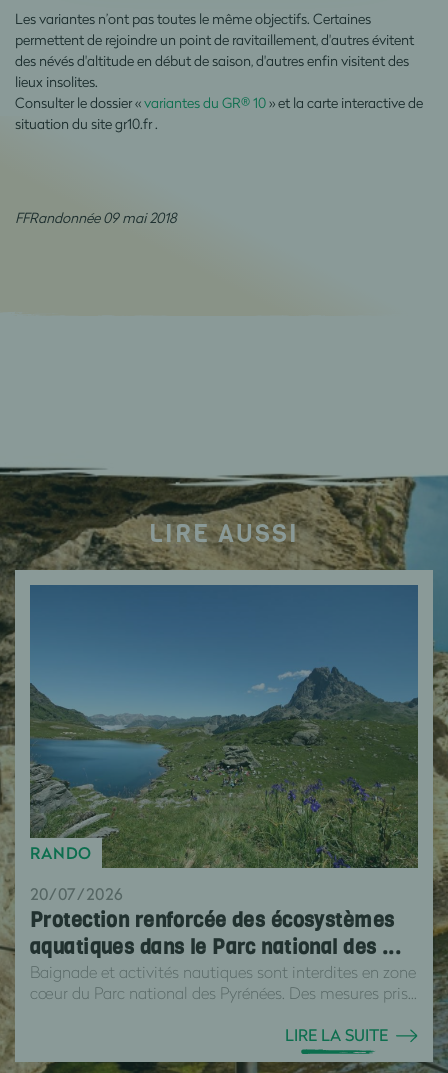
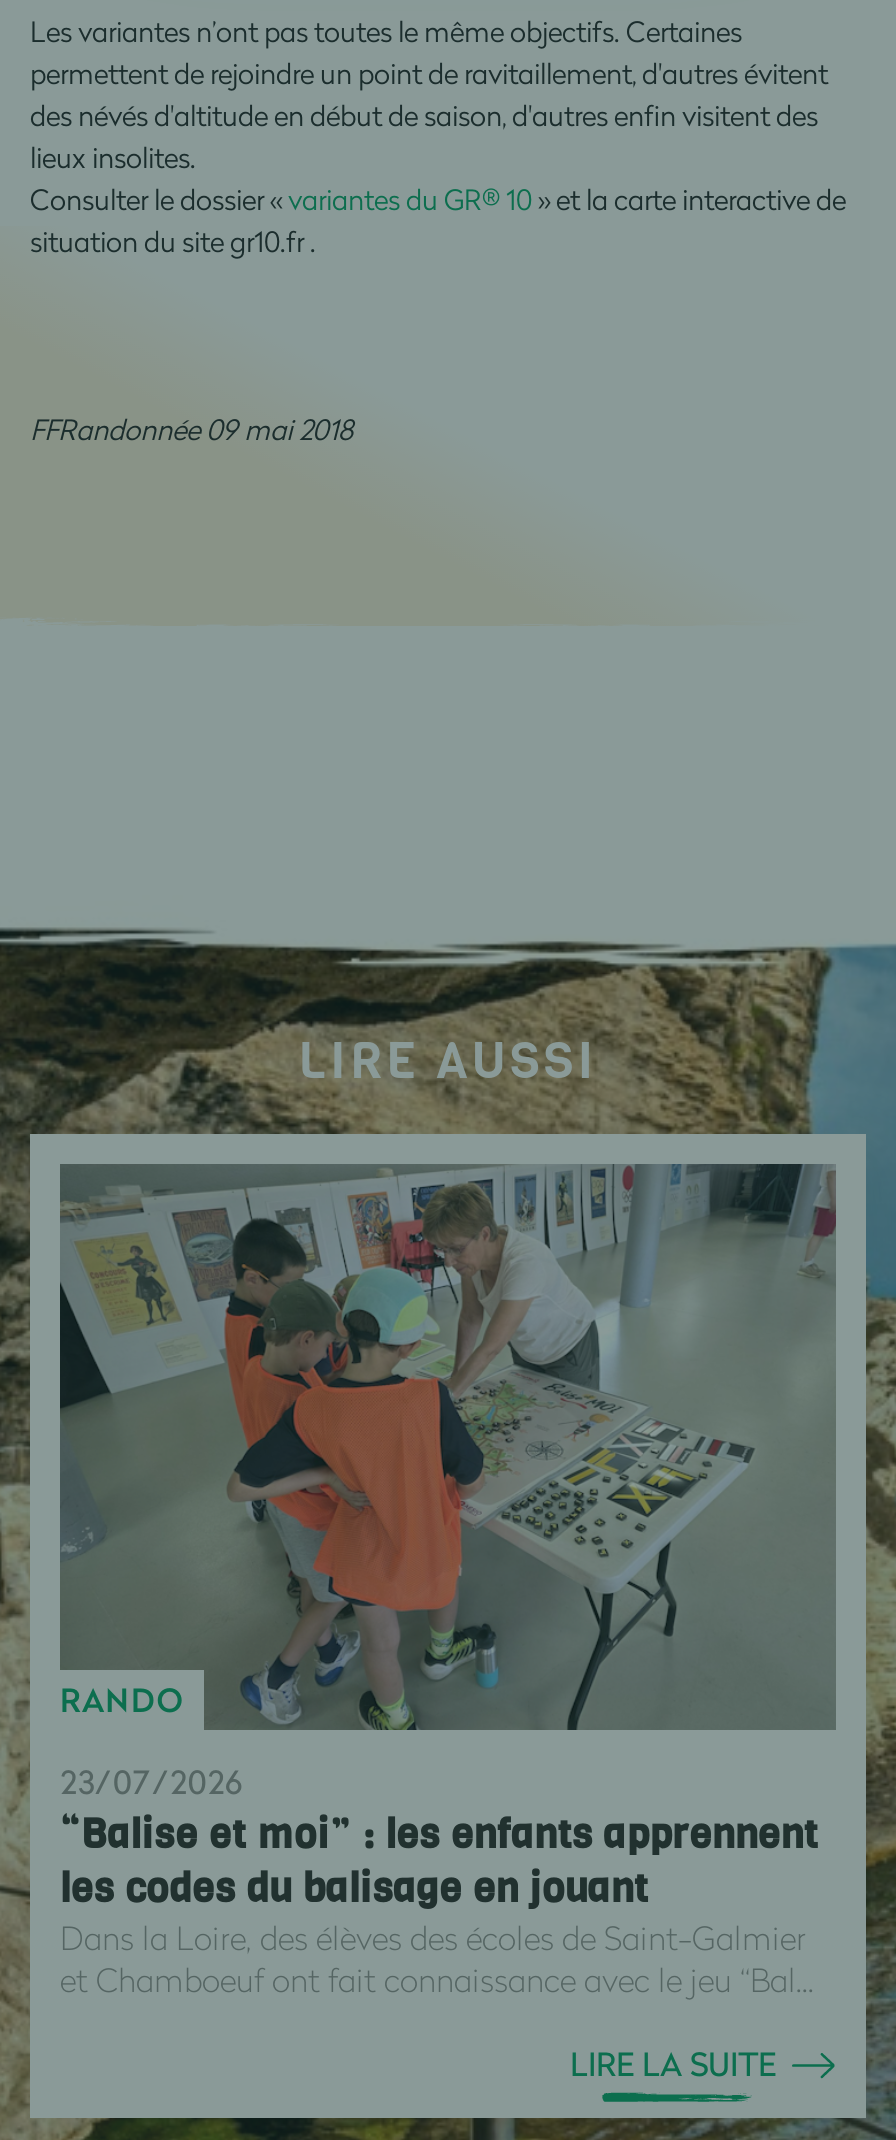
[29,584,419,1003] [image] | 20/07/2026 | Protection renforcée des écosystèmes | aquatiques dans le Parc national des ... | Baignade et activités nautiques sont interdites en zone | cœur du Parc national des Pyrénées. Des mesures pris... -> [58,1162,838,2000] [image] | 23/07/2026 | “Balise et moi” : les enfants apprennent | les codes du balisage en jouant | Dans la Loire, des élèves des écoles de Saint-Galmier | et Chamboeuf ont fait connaissance avec le jeu “Bal...

